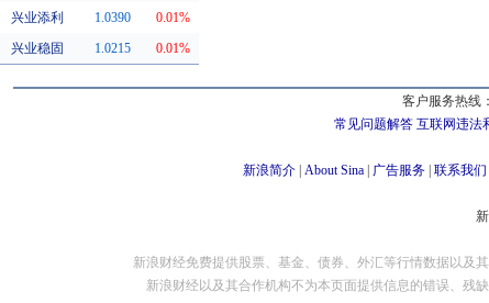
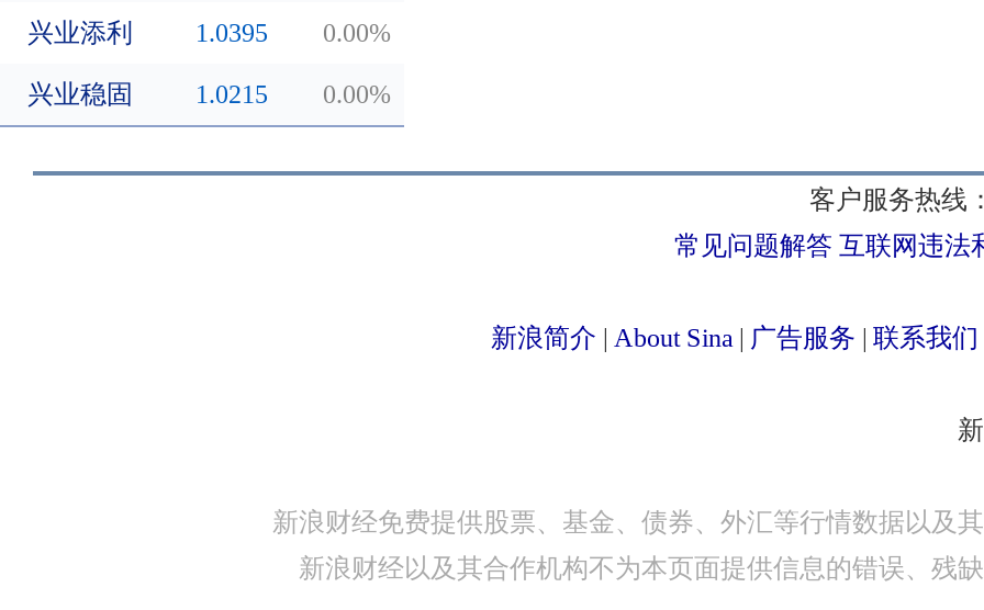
[95,10,131,25] 1.0390 -> [195,18,268,48] 1.0395
[156,10,190,25] 0.01% -> [323,18,391,48] 0.00%
[95,41,190,56] 1.0215 0.01% -> [195,79,391,110] 1.0215 0.00%

